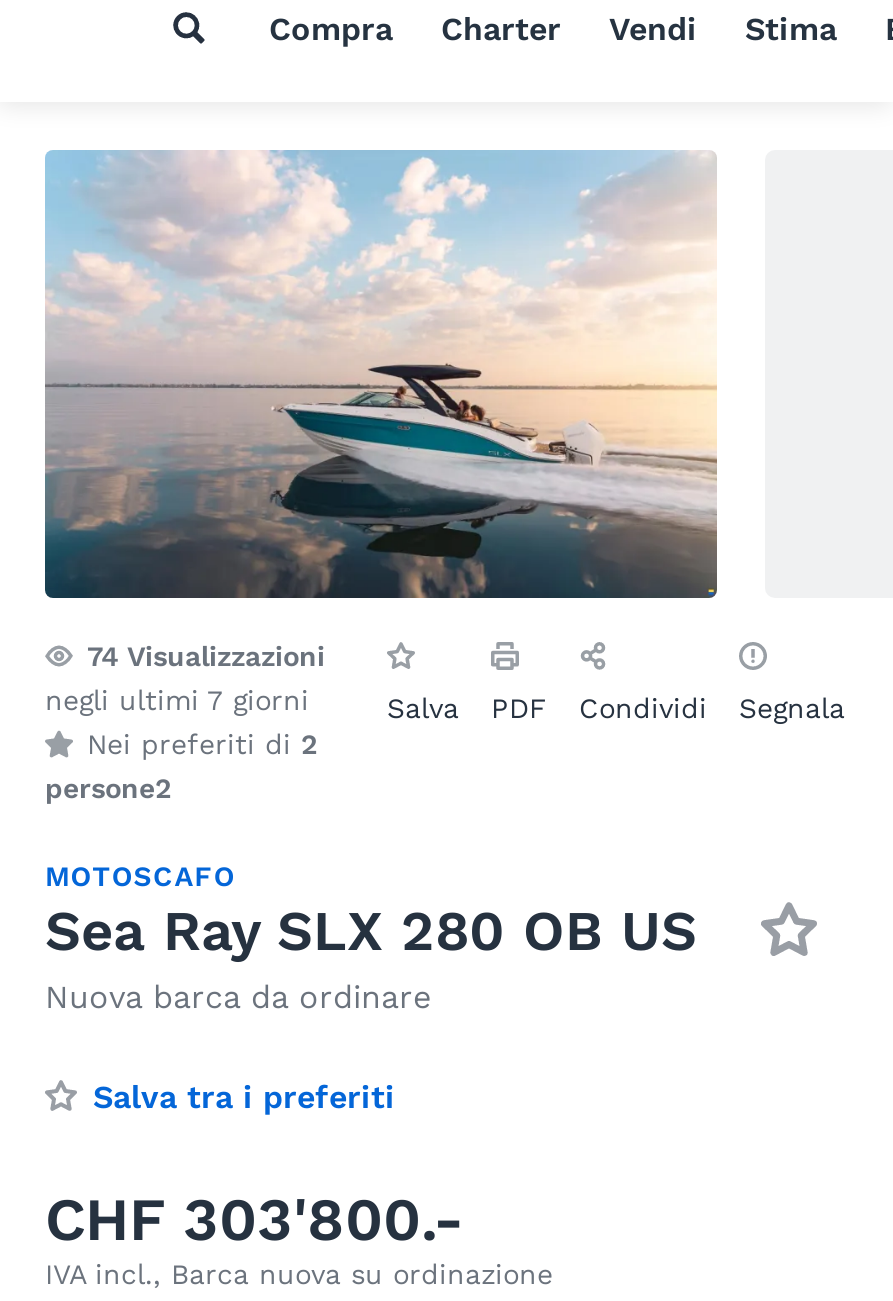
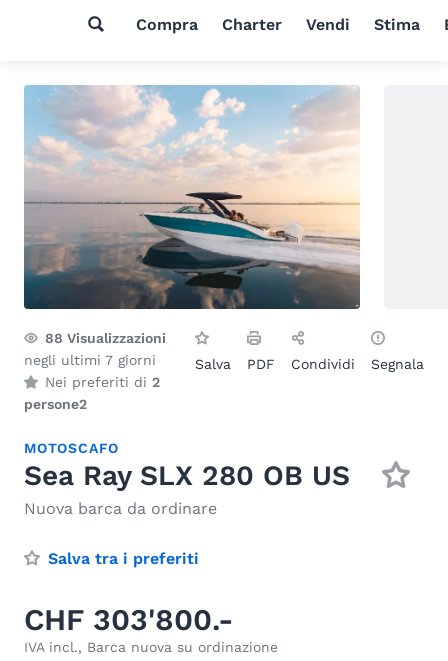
[87,640,325,672] 74 Visualizzazioni -> [45,330,166,346] 88 Visualizzazioni

